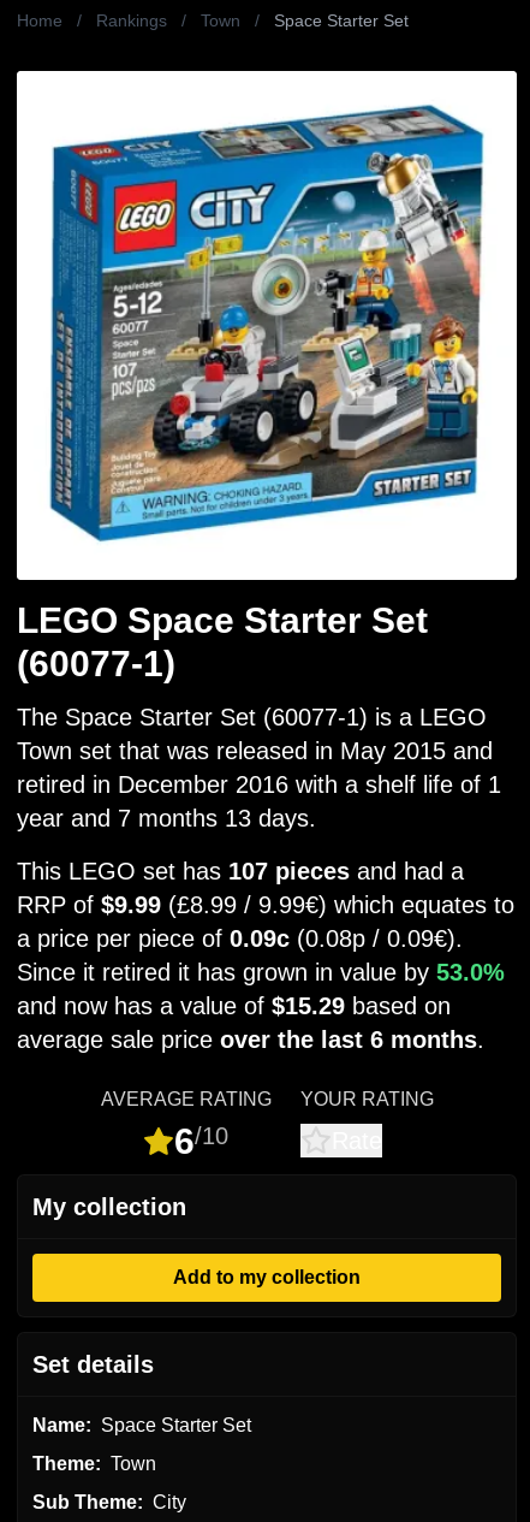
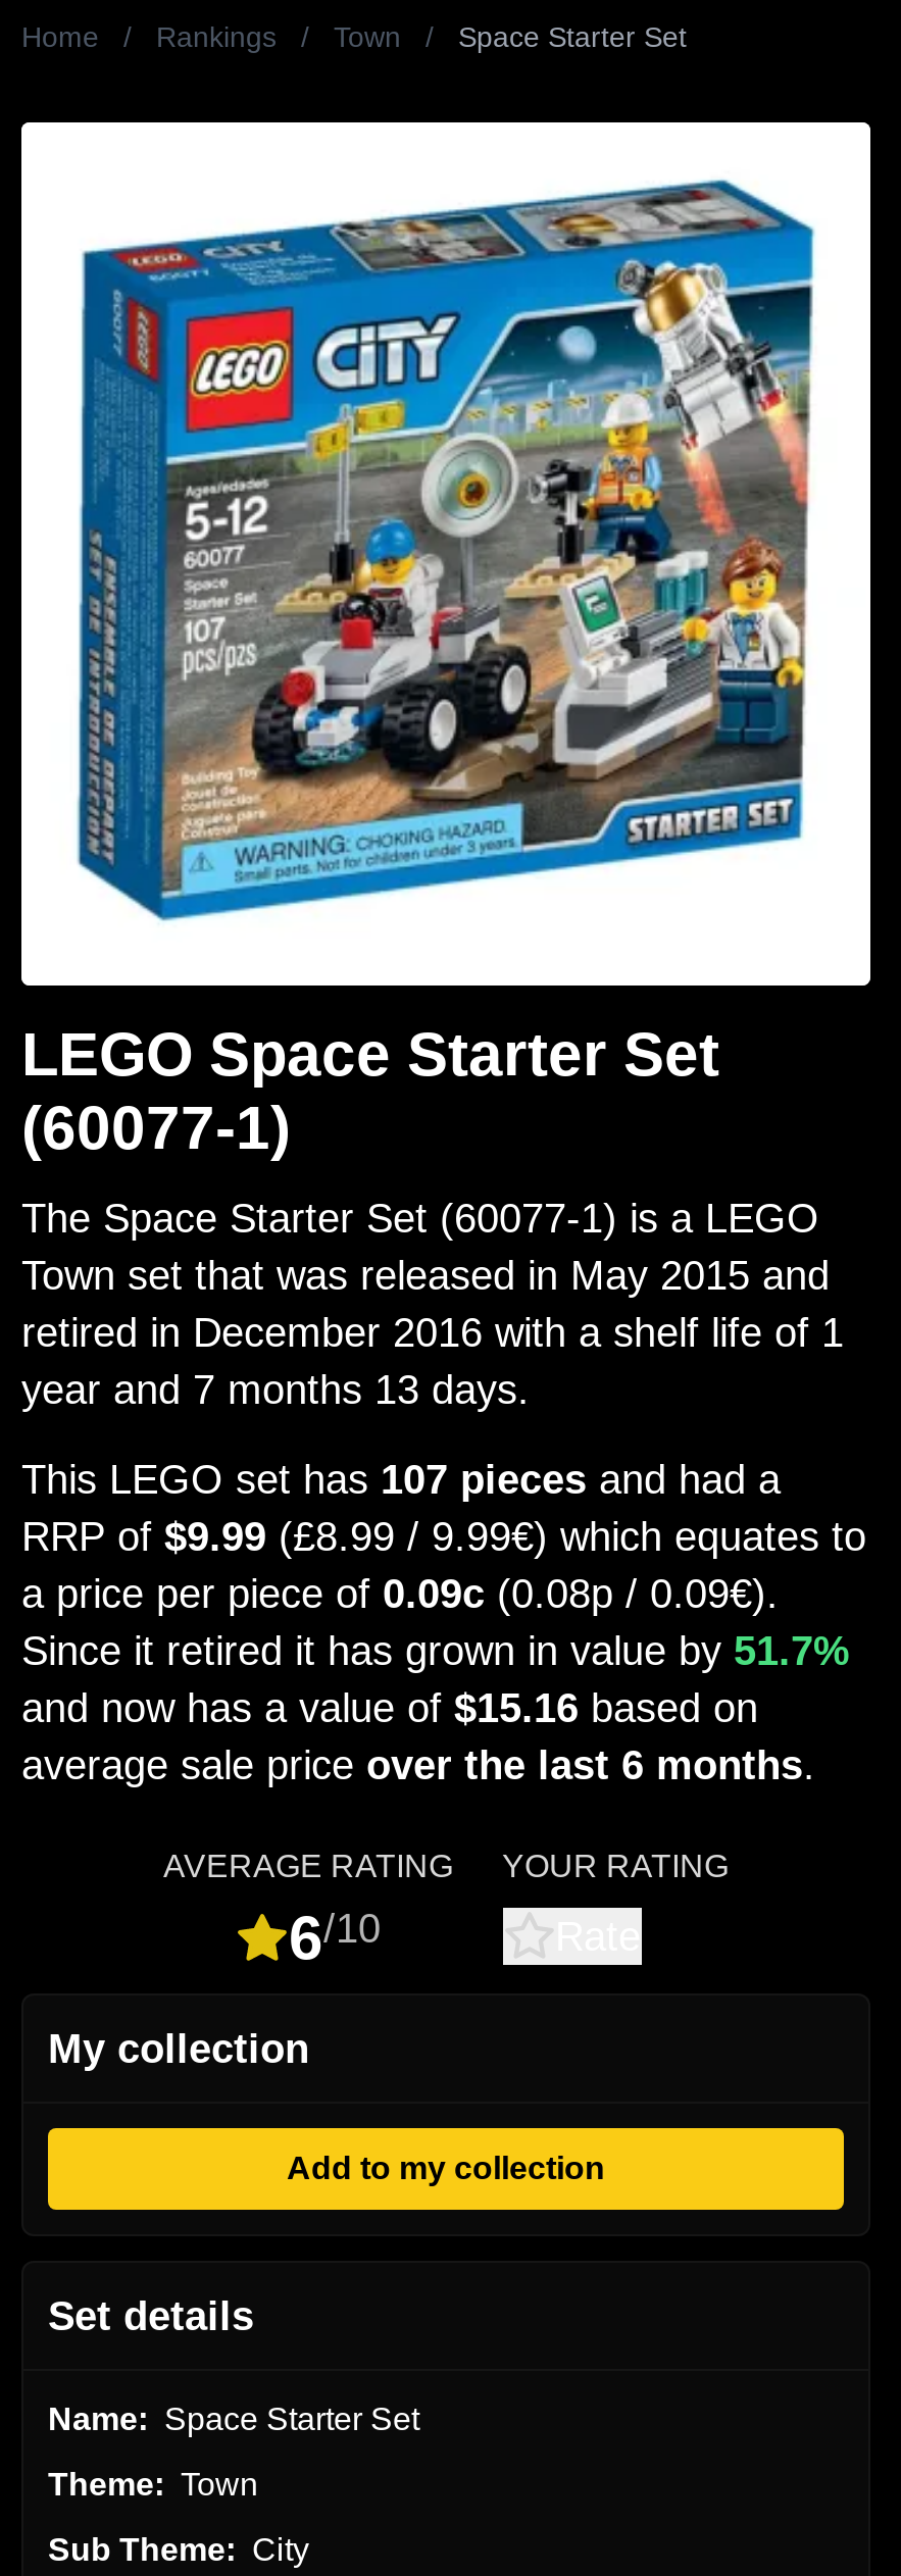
[17,959,505,986] Since it retired it has grown in value by 53.0% -> [21,1628,850,1673] Since it retired it has grown in value by 51.7%
[17,993,451,1019] and now has a value of $15.29 based on -> [21,1686,758,1730] and now has a value of $15.16 based on

